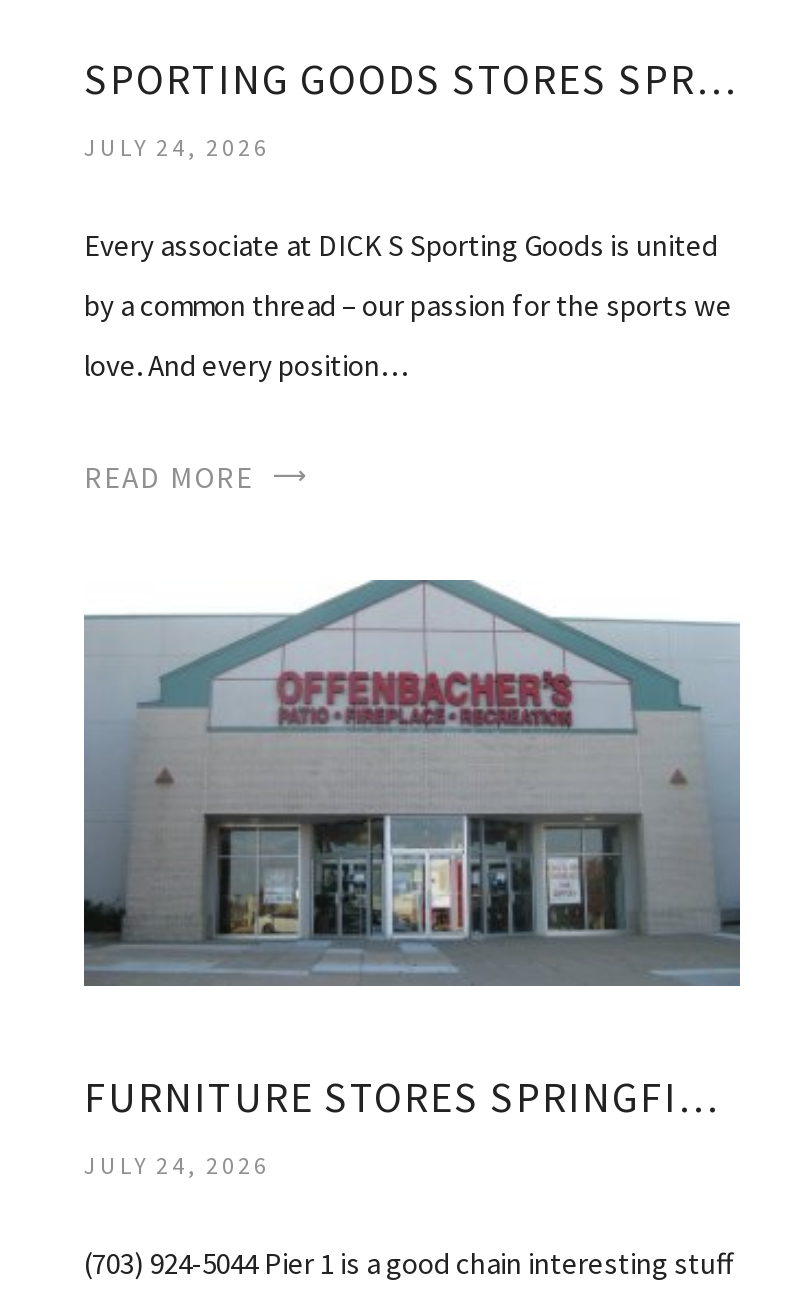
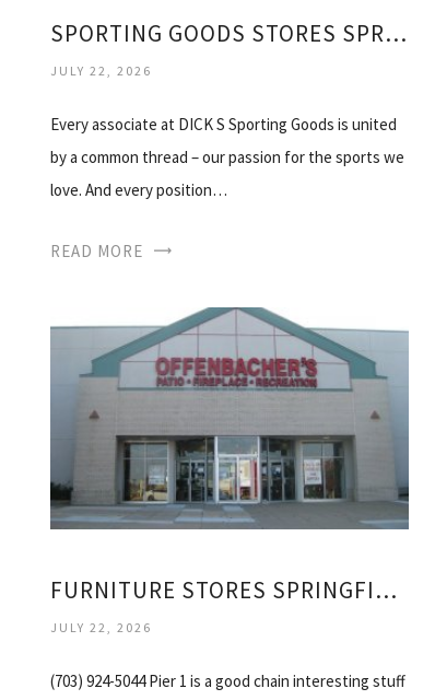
[84,132,270,162] JULY 24, 2026 -> [50,62,152,79] JULY 22, 2026
[84,1151,270,1181] JULY 24, 2026 -> [50,620,152,636] JULY 22, 2026

